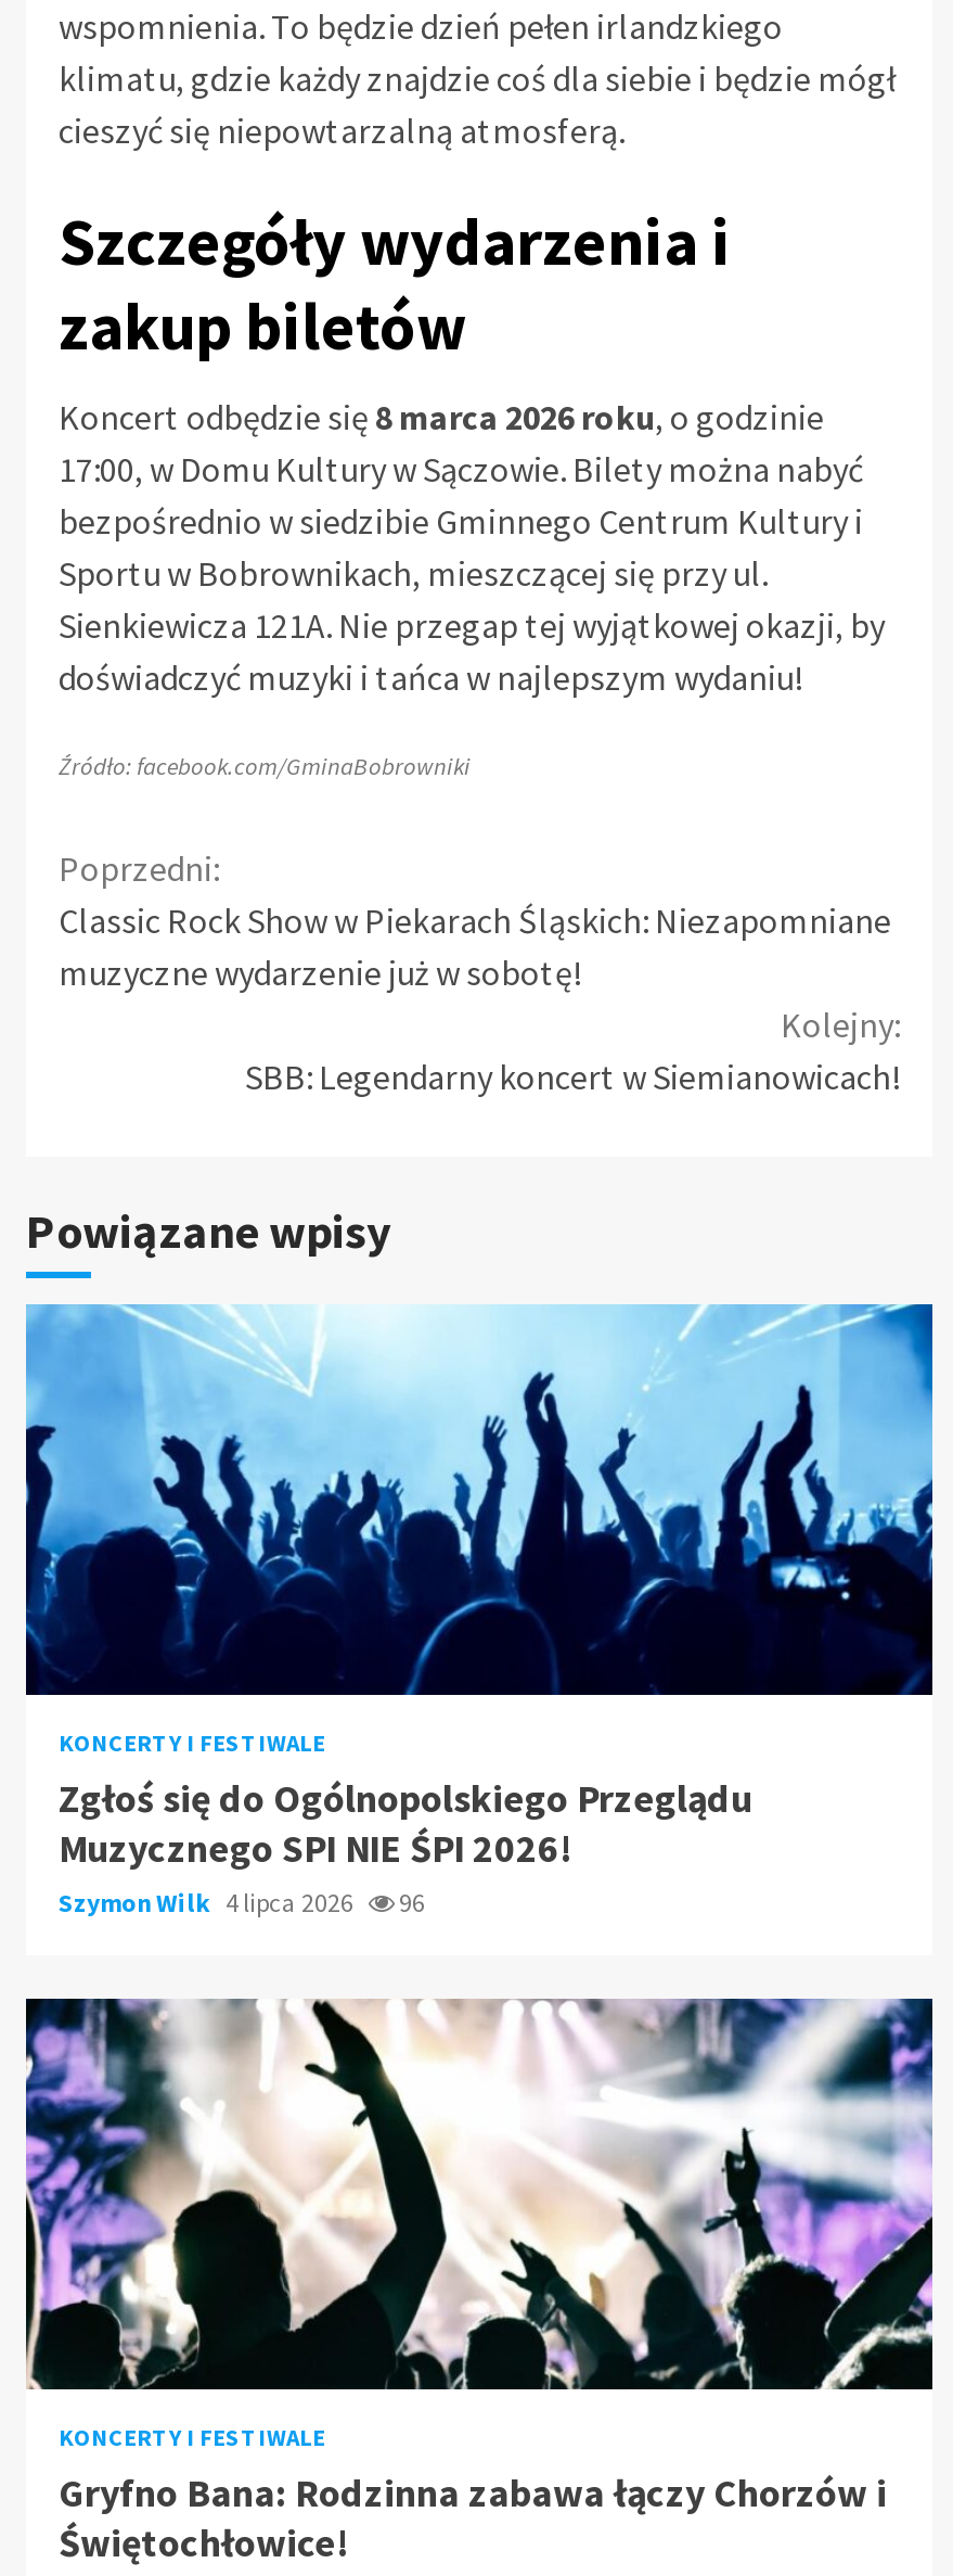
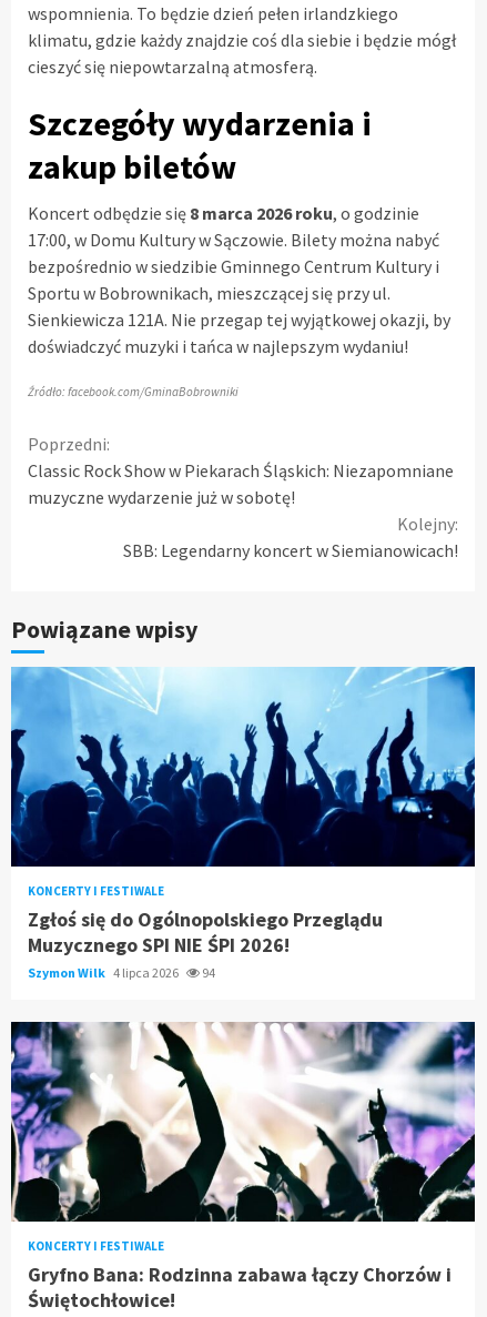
[59,1886,425,1919] Szymon Wilk 4 lipca 2026 96 -> [28,964,215,981] Szymon Wilk 4 lipca 2026 94

